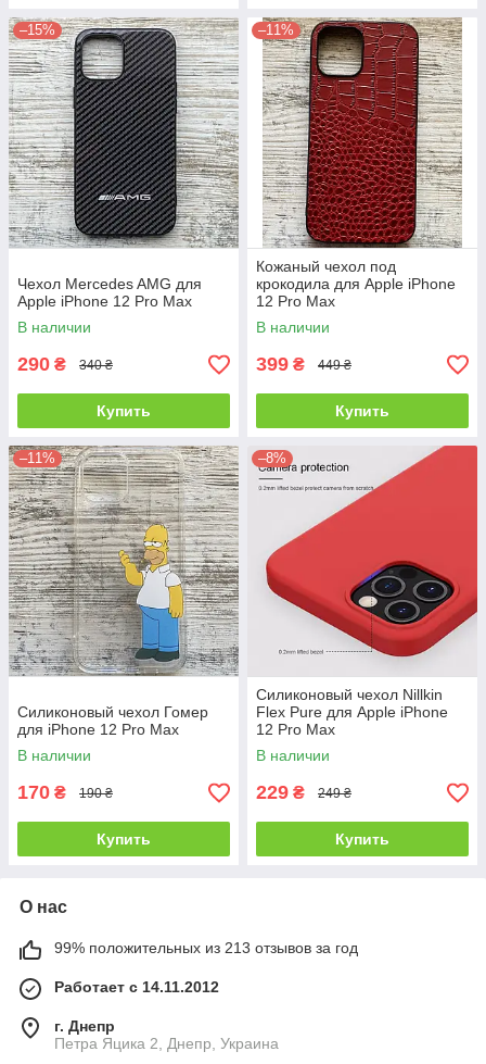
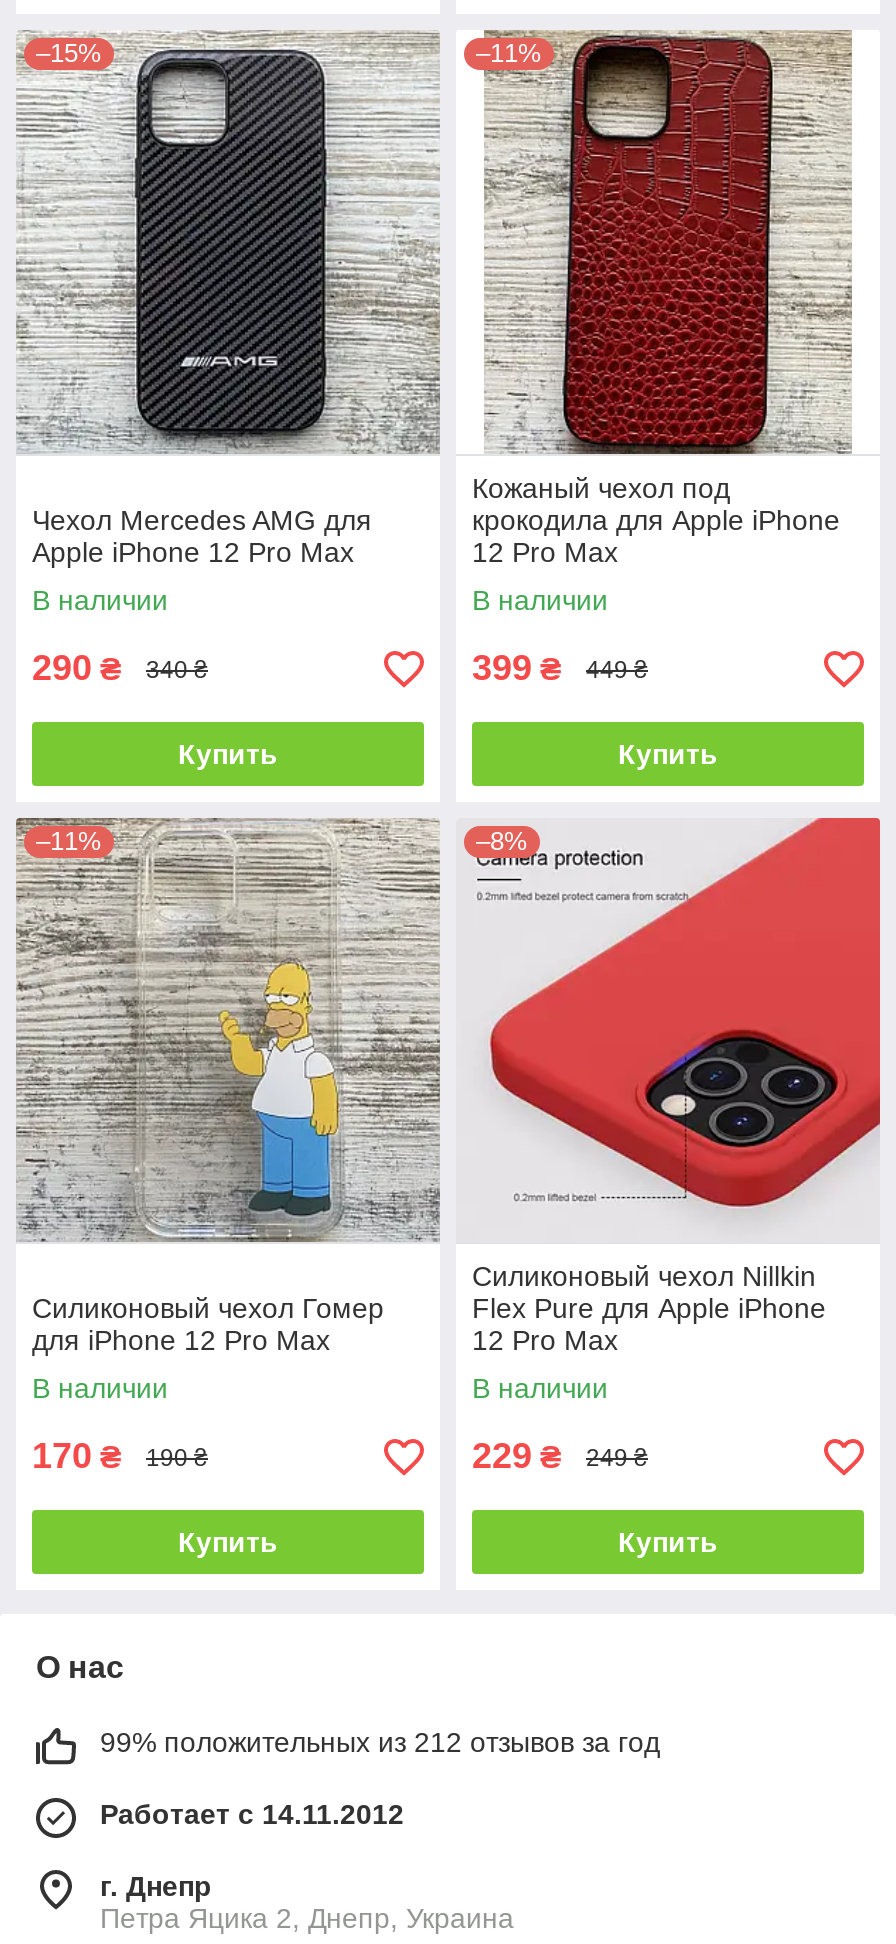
[54,939,358,957] 99% положительных из 213 отзывов за год -> [100,1727,660,1759] 99% положительных из 212 отзывов за год

